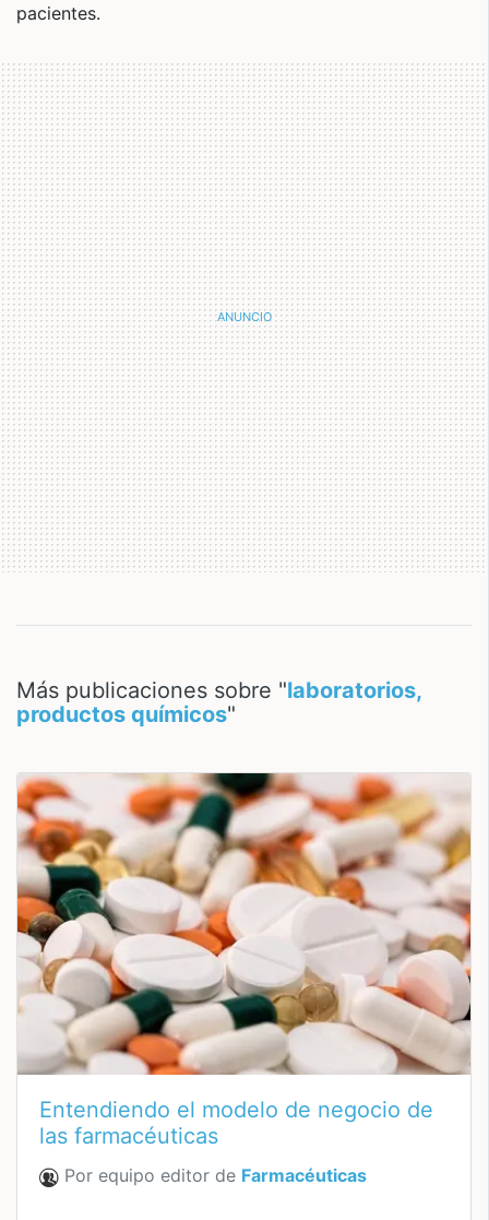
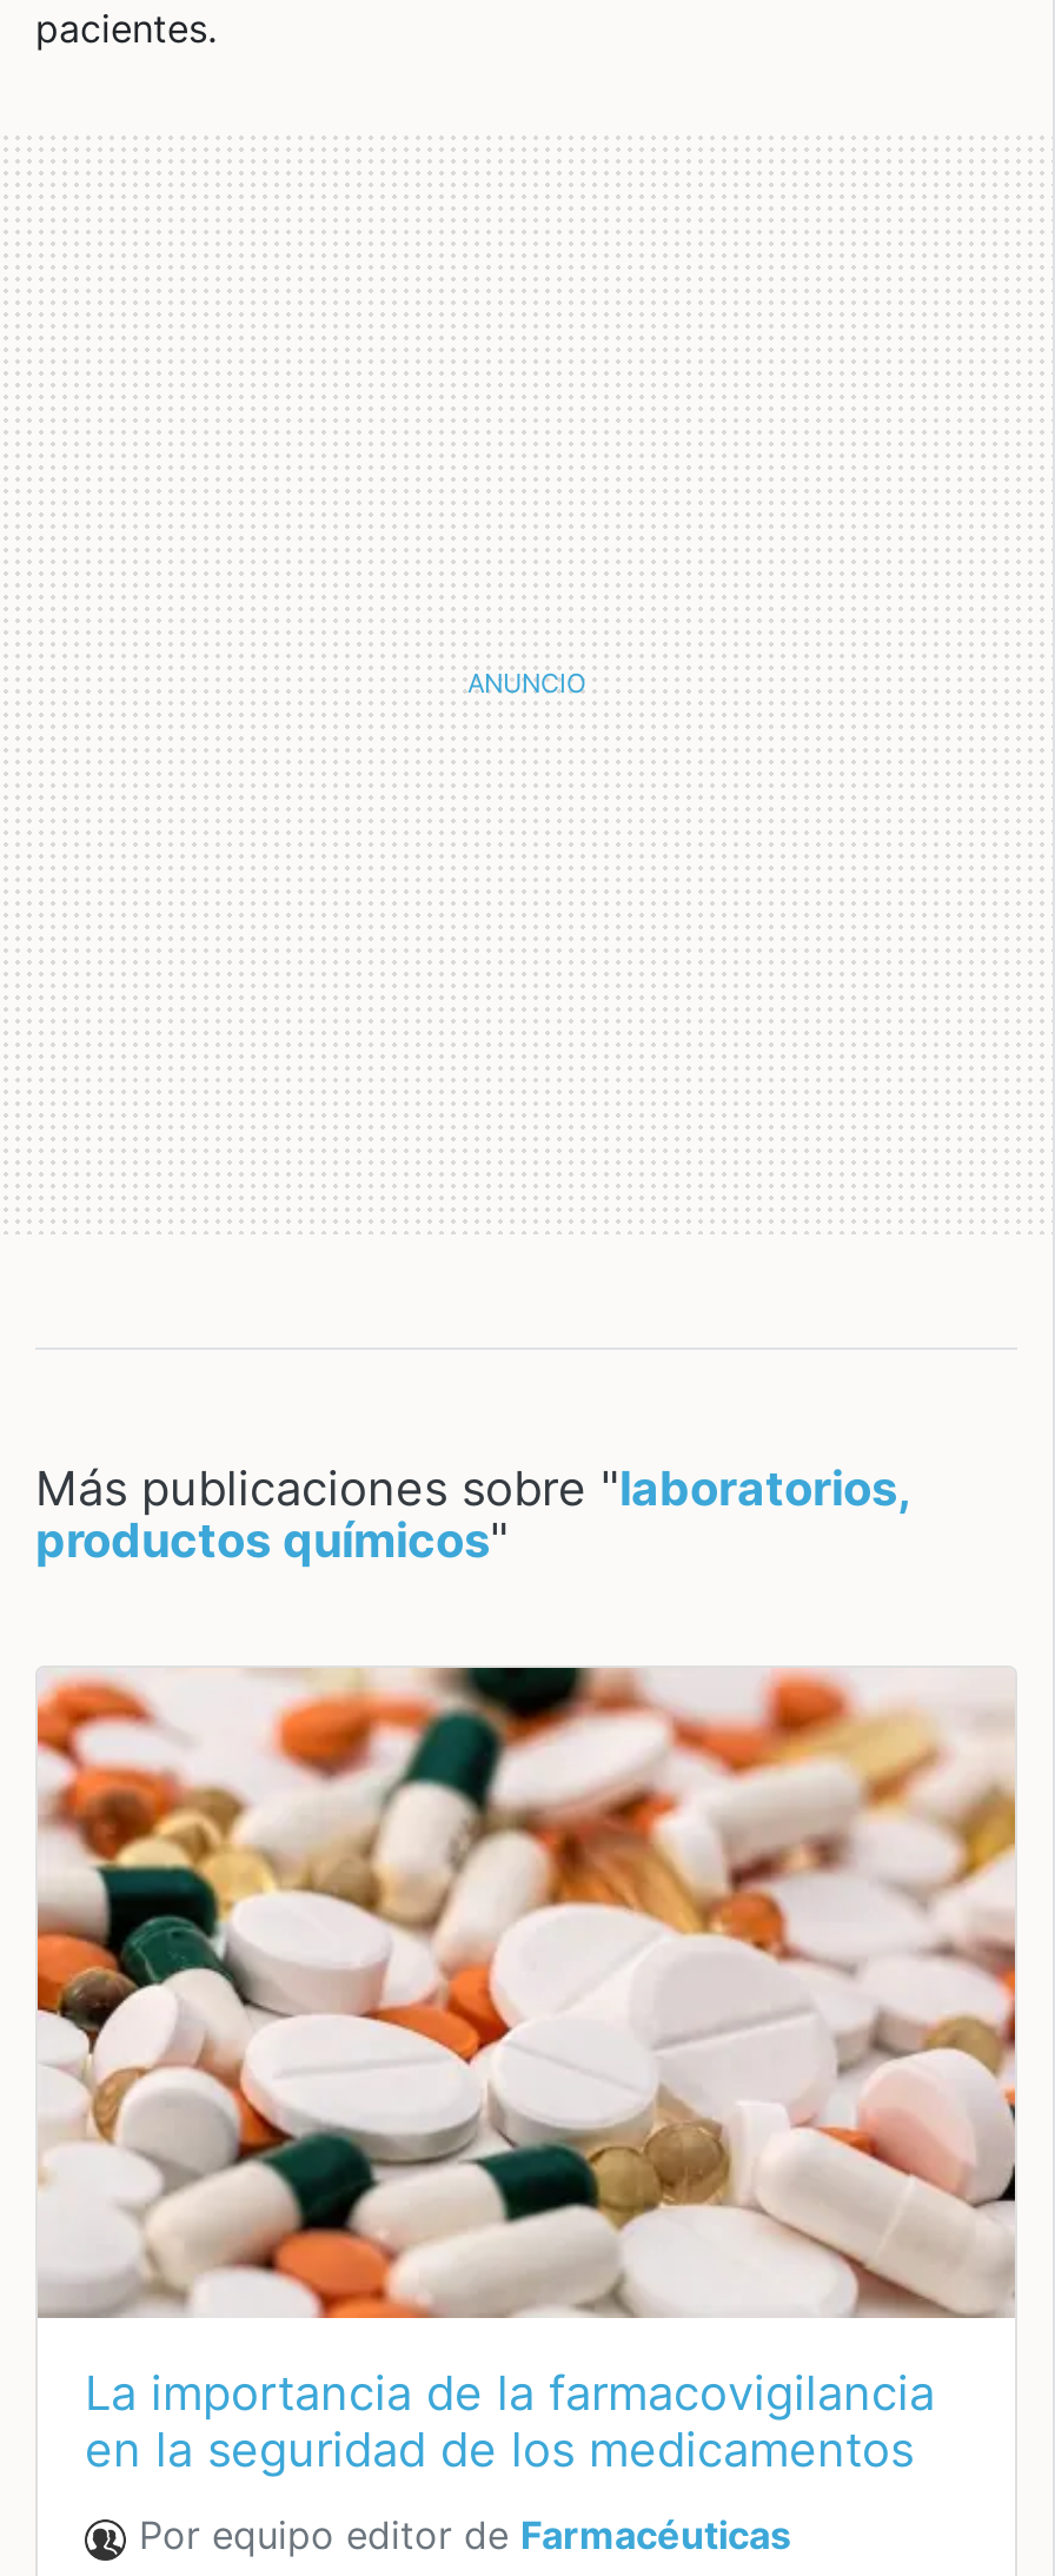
[39,1097,433,1149] Entendiendo el modelo de negocio de | las farmacéuticas -> [85,2365,935,2478] La importancia de la farmacovigilancia | en la seguridad de los medicamentos

